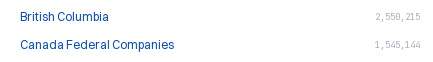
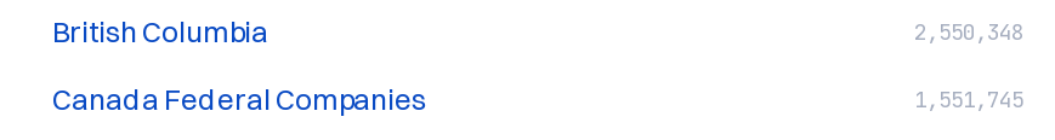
[375,10,420,22] 2,550,215 -> [914,17,1023,46] 2,550,348
[375,38,420,50] 1,545,144 -> [914,84,1023,113] 1,551,745

